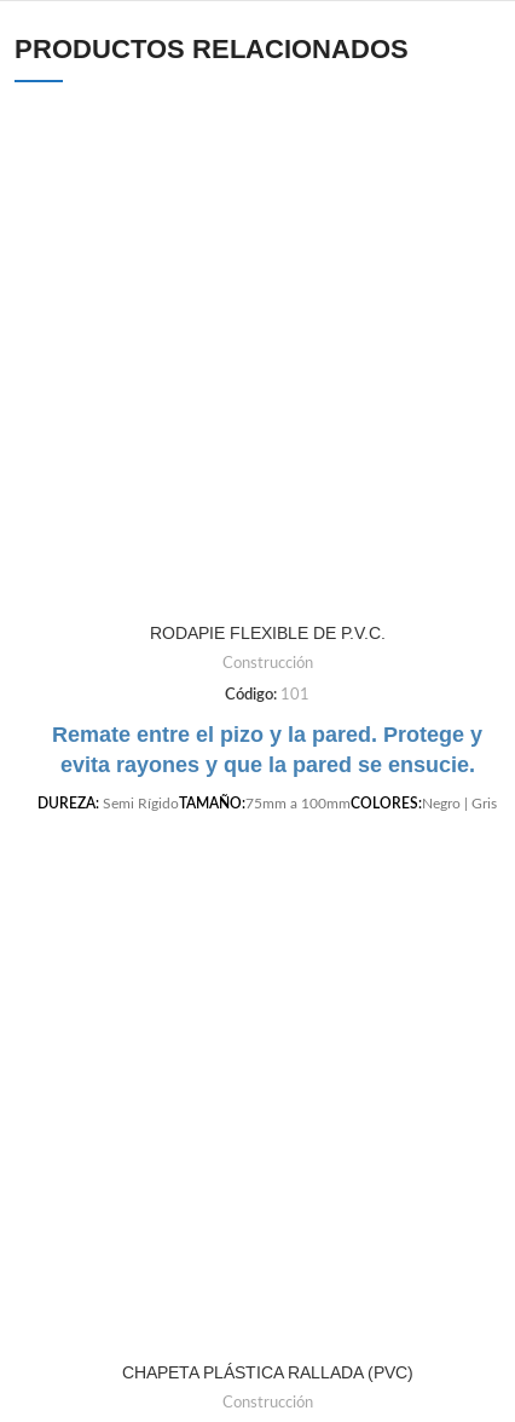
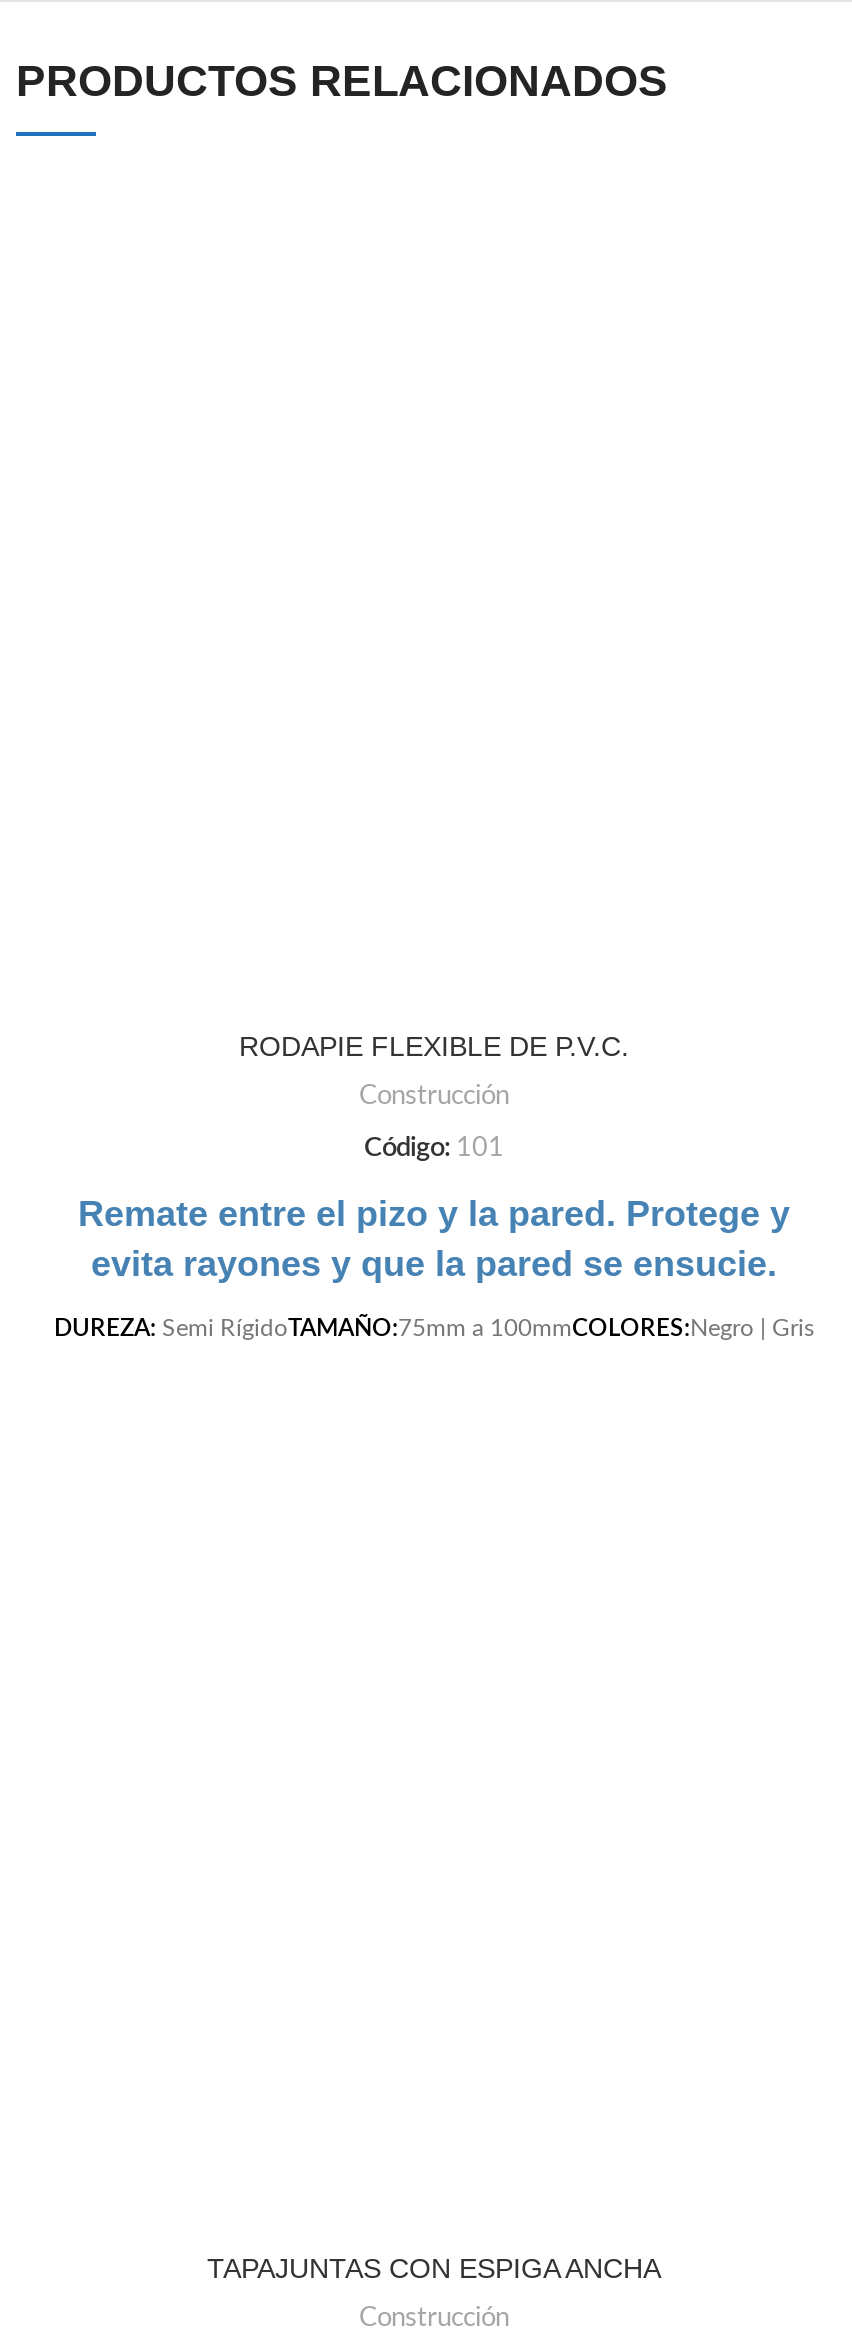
[121,1363,413,1382] CHAPETA PLÁSTICA RALLADA (PVC) -> [207,2252,661,2284] TAPAJUNTAS CON ESPIGA ANCHA

